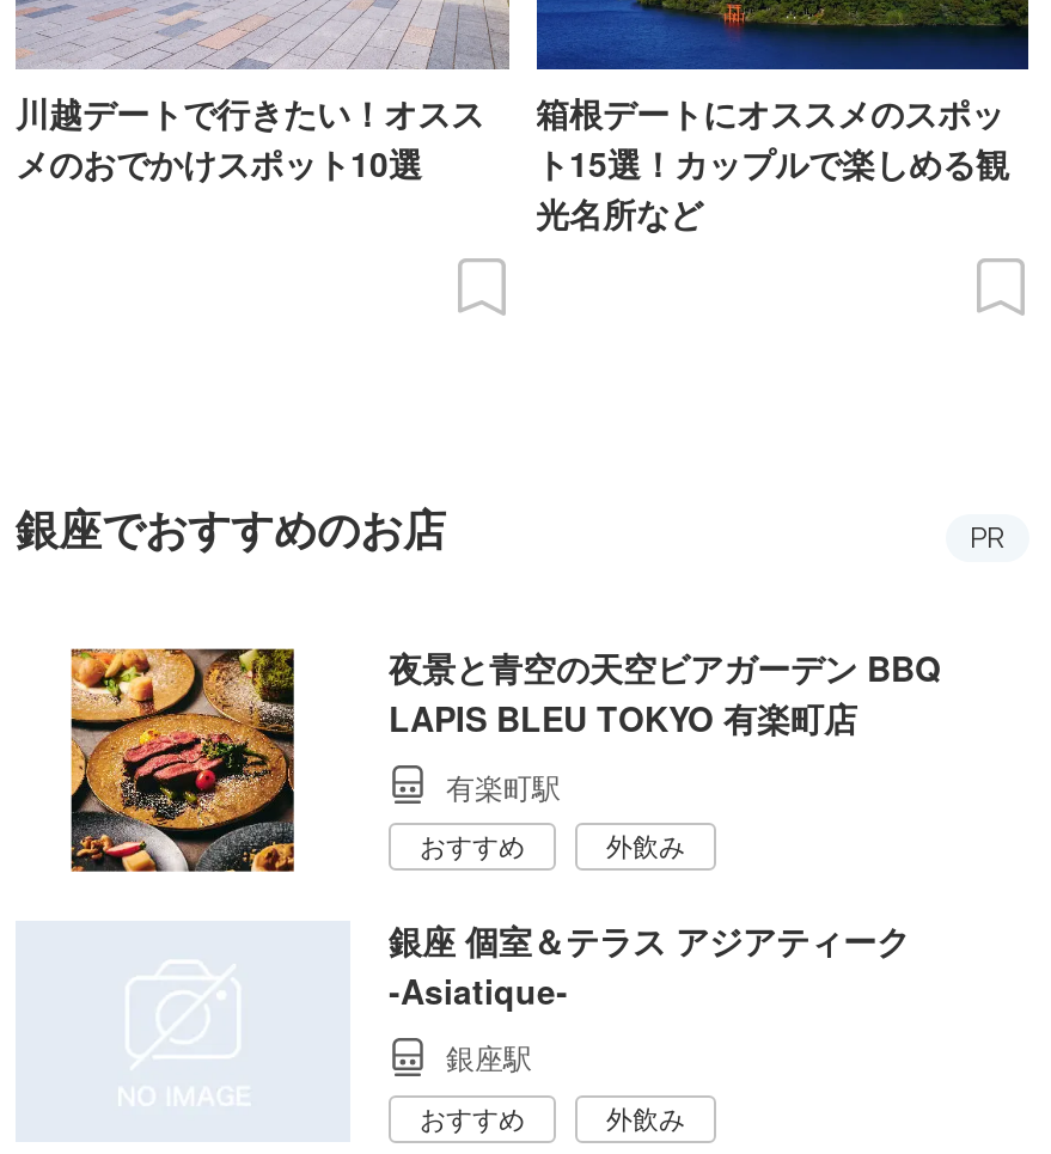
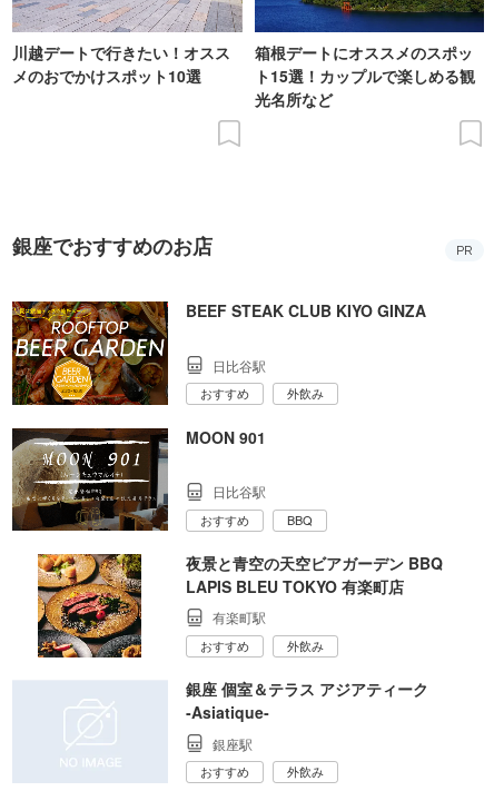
none -> [11,299,426,528] [image] | BEEF STEAK CLUB KIYO GINZA | 日比谷駅 | おすすめ | 外飲み | MOON 901 | 日比谷駅 | おすすめ | BBQ
none -> [11,427,169,532] [image]

